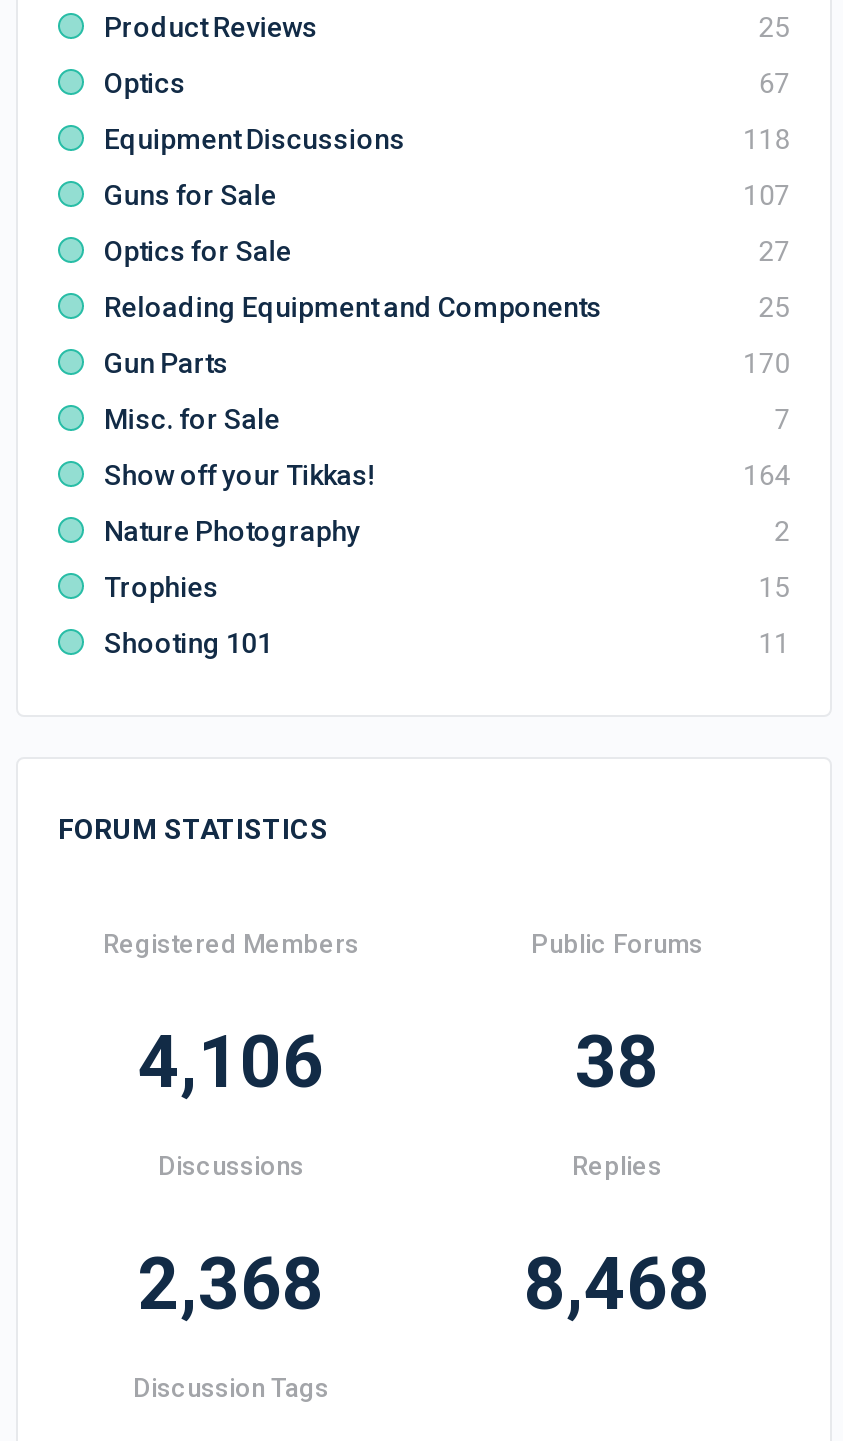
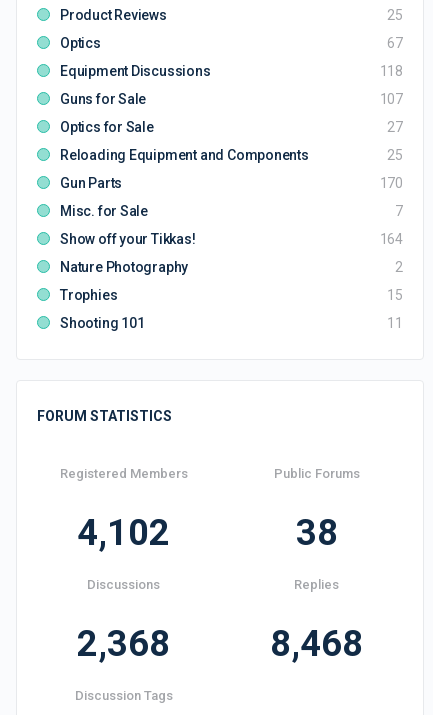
[138,1021,324,1105] 4,106 -> [77,512,170,554] 4,102

